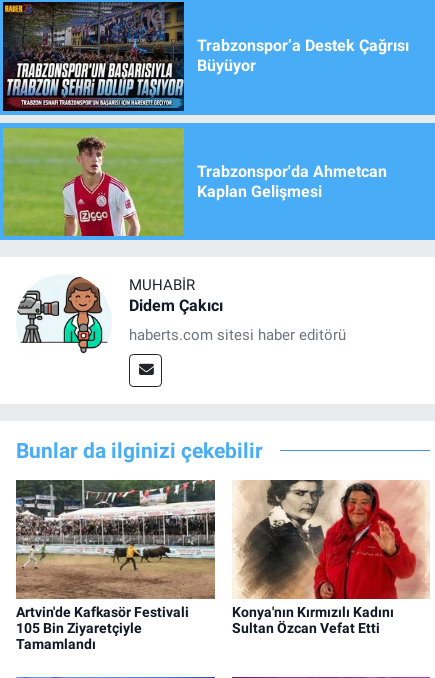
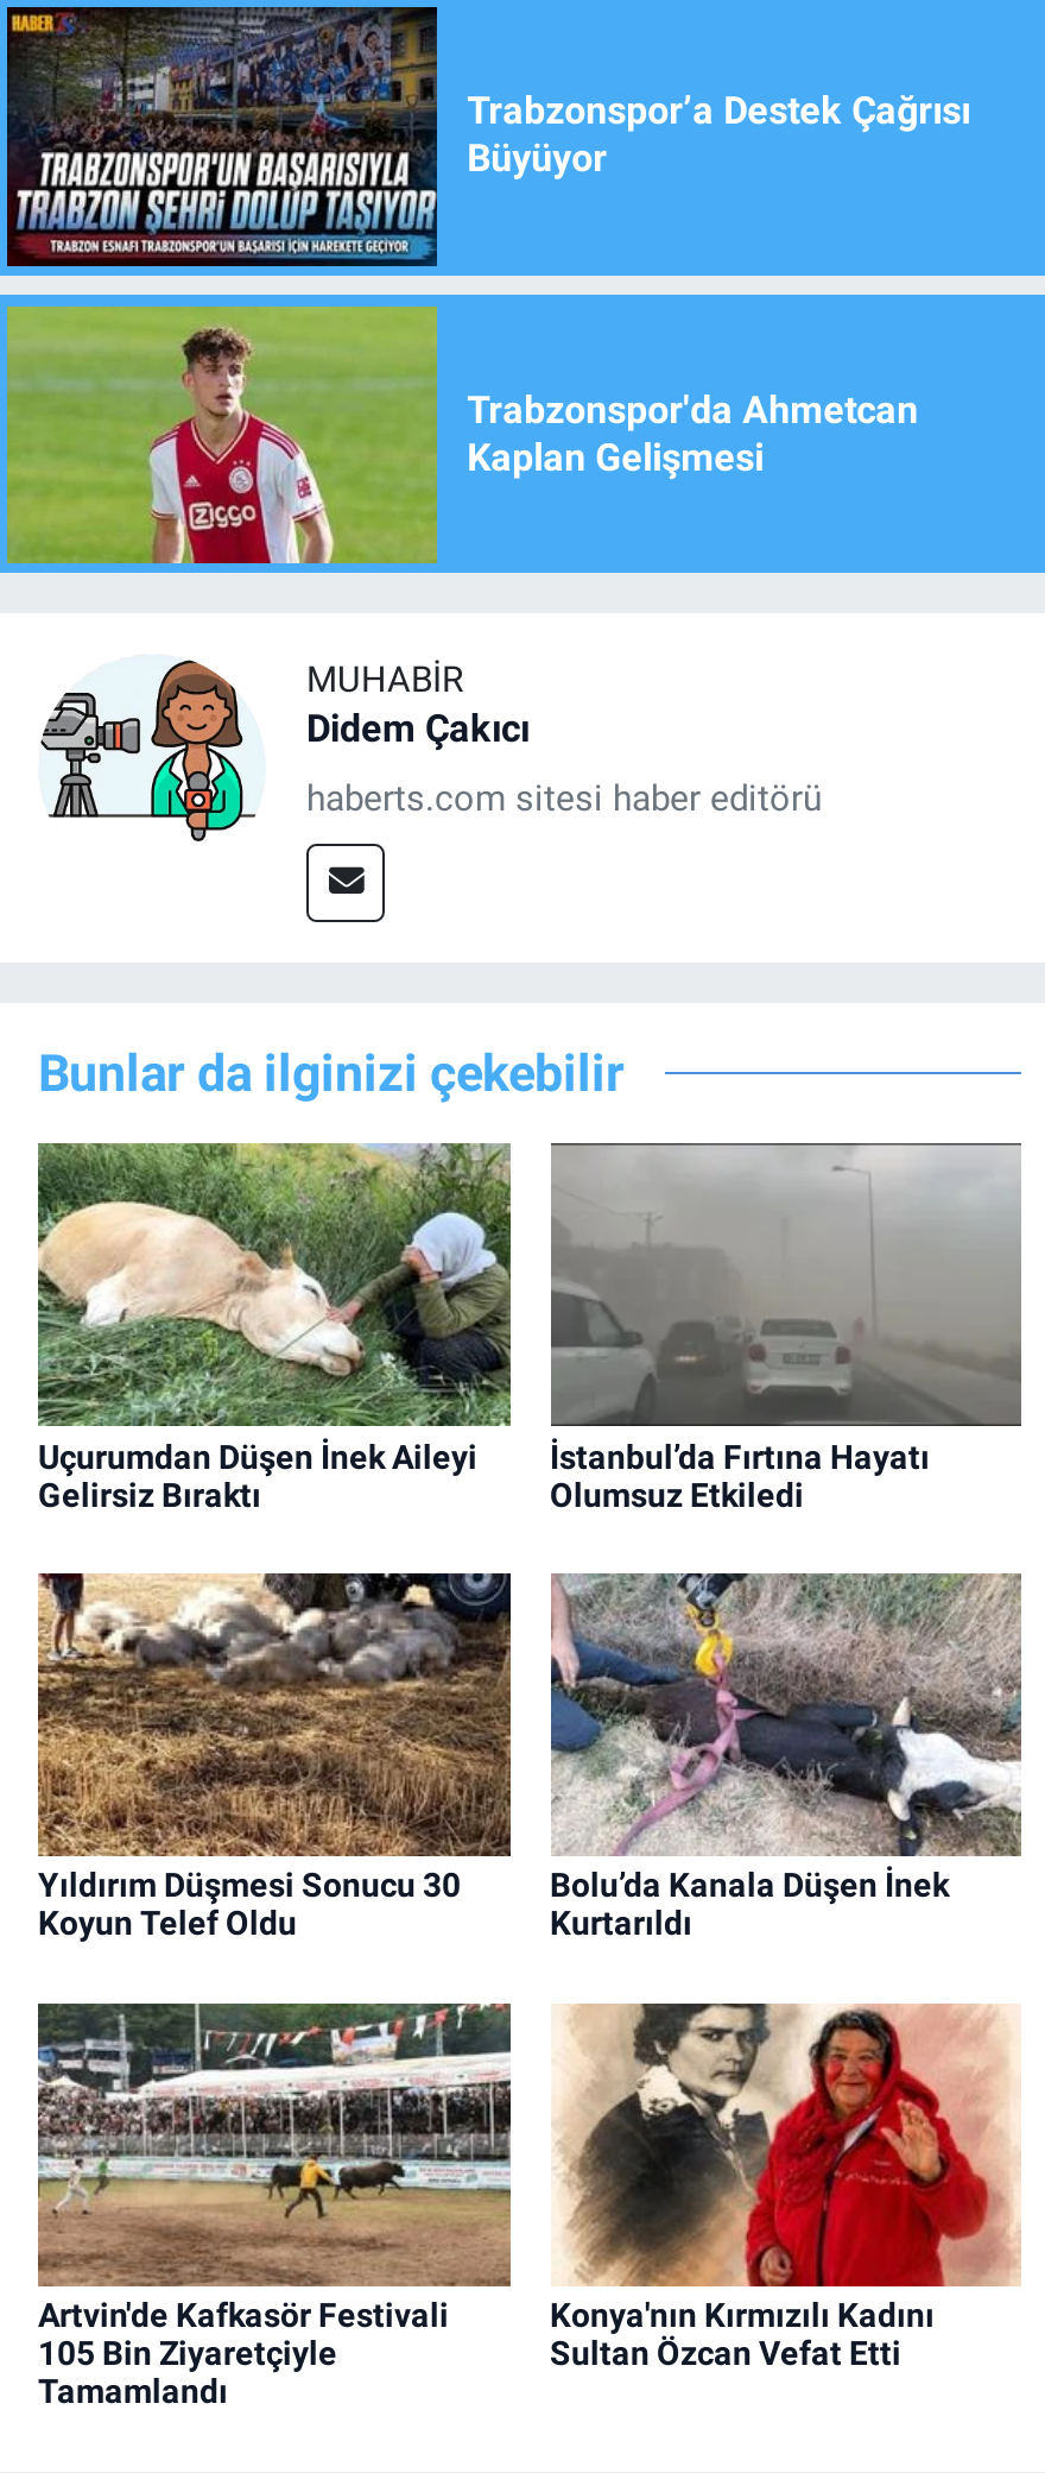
none -> [36,1141,513,1513] [image] | Uçurumdan Düşen İnek Aileyi | Gelirsiz Bıraktı
none -> [36,1569,513,1943] [image] | Yıldırım Düşmesi Sonucu 30 | Koyun Telef Oldu
none -> [549,1141,1024,1513] [image] | İstanbul’da Fırtına Hayatı | Olumsuz Etkiledi
none -> [549,1569,1024,1943] [image] | Bolu’da Kanala Düşen İnek | Kurtarıldı

